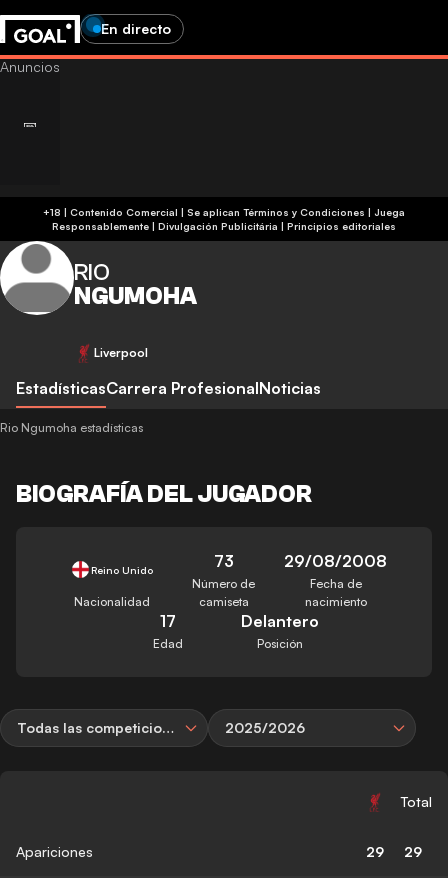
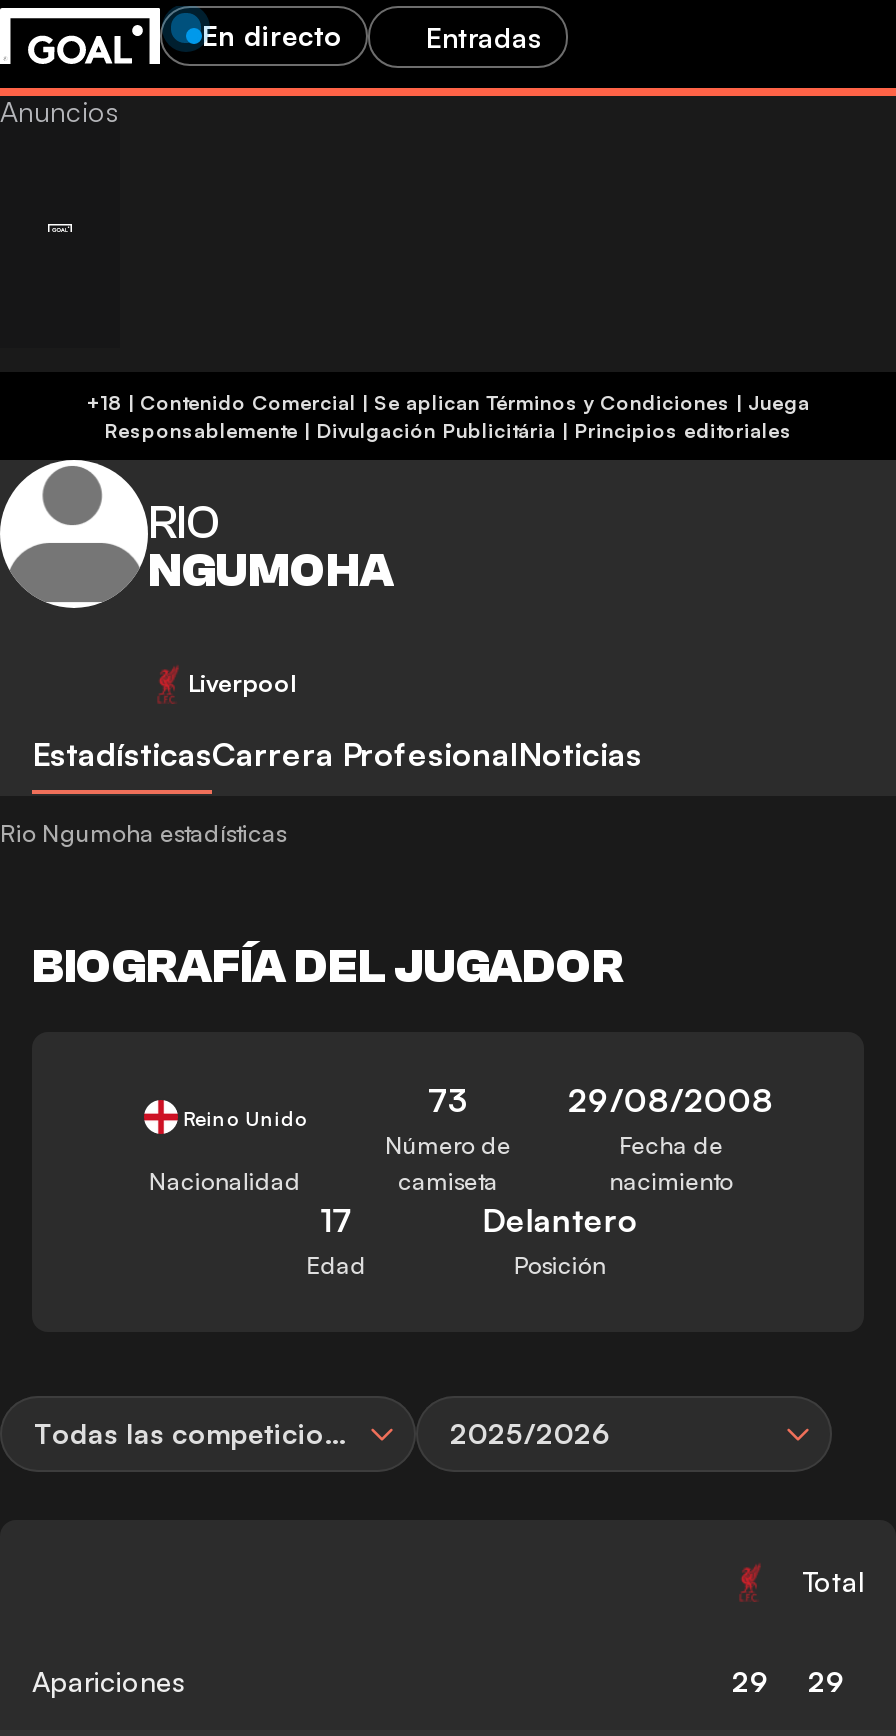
none -> [426,19,542,53] Entradas

